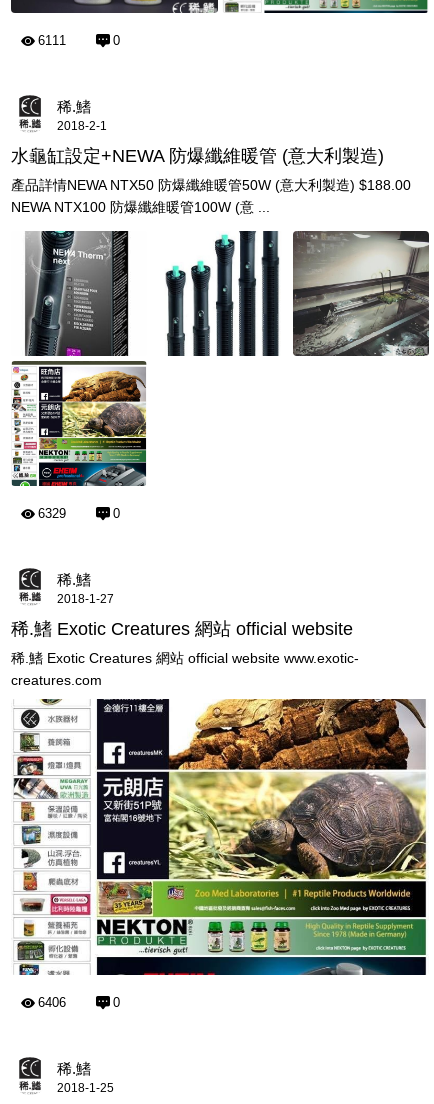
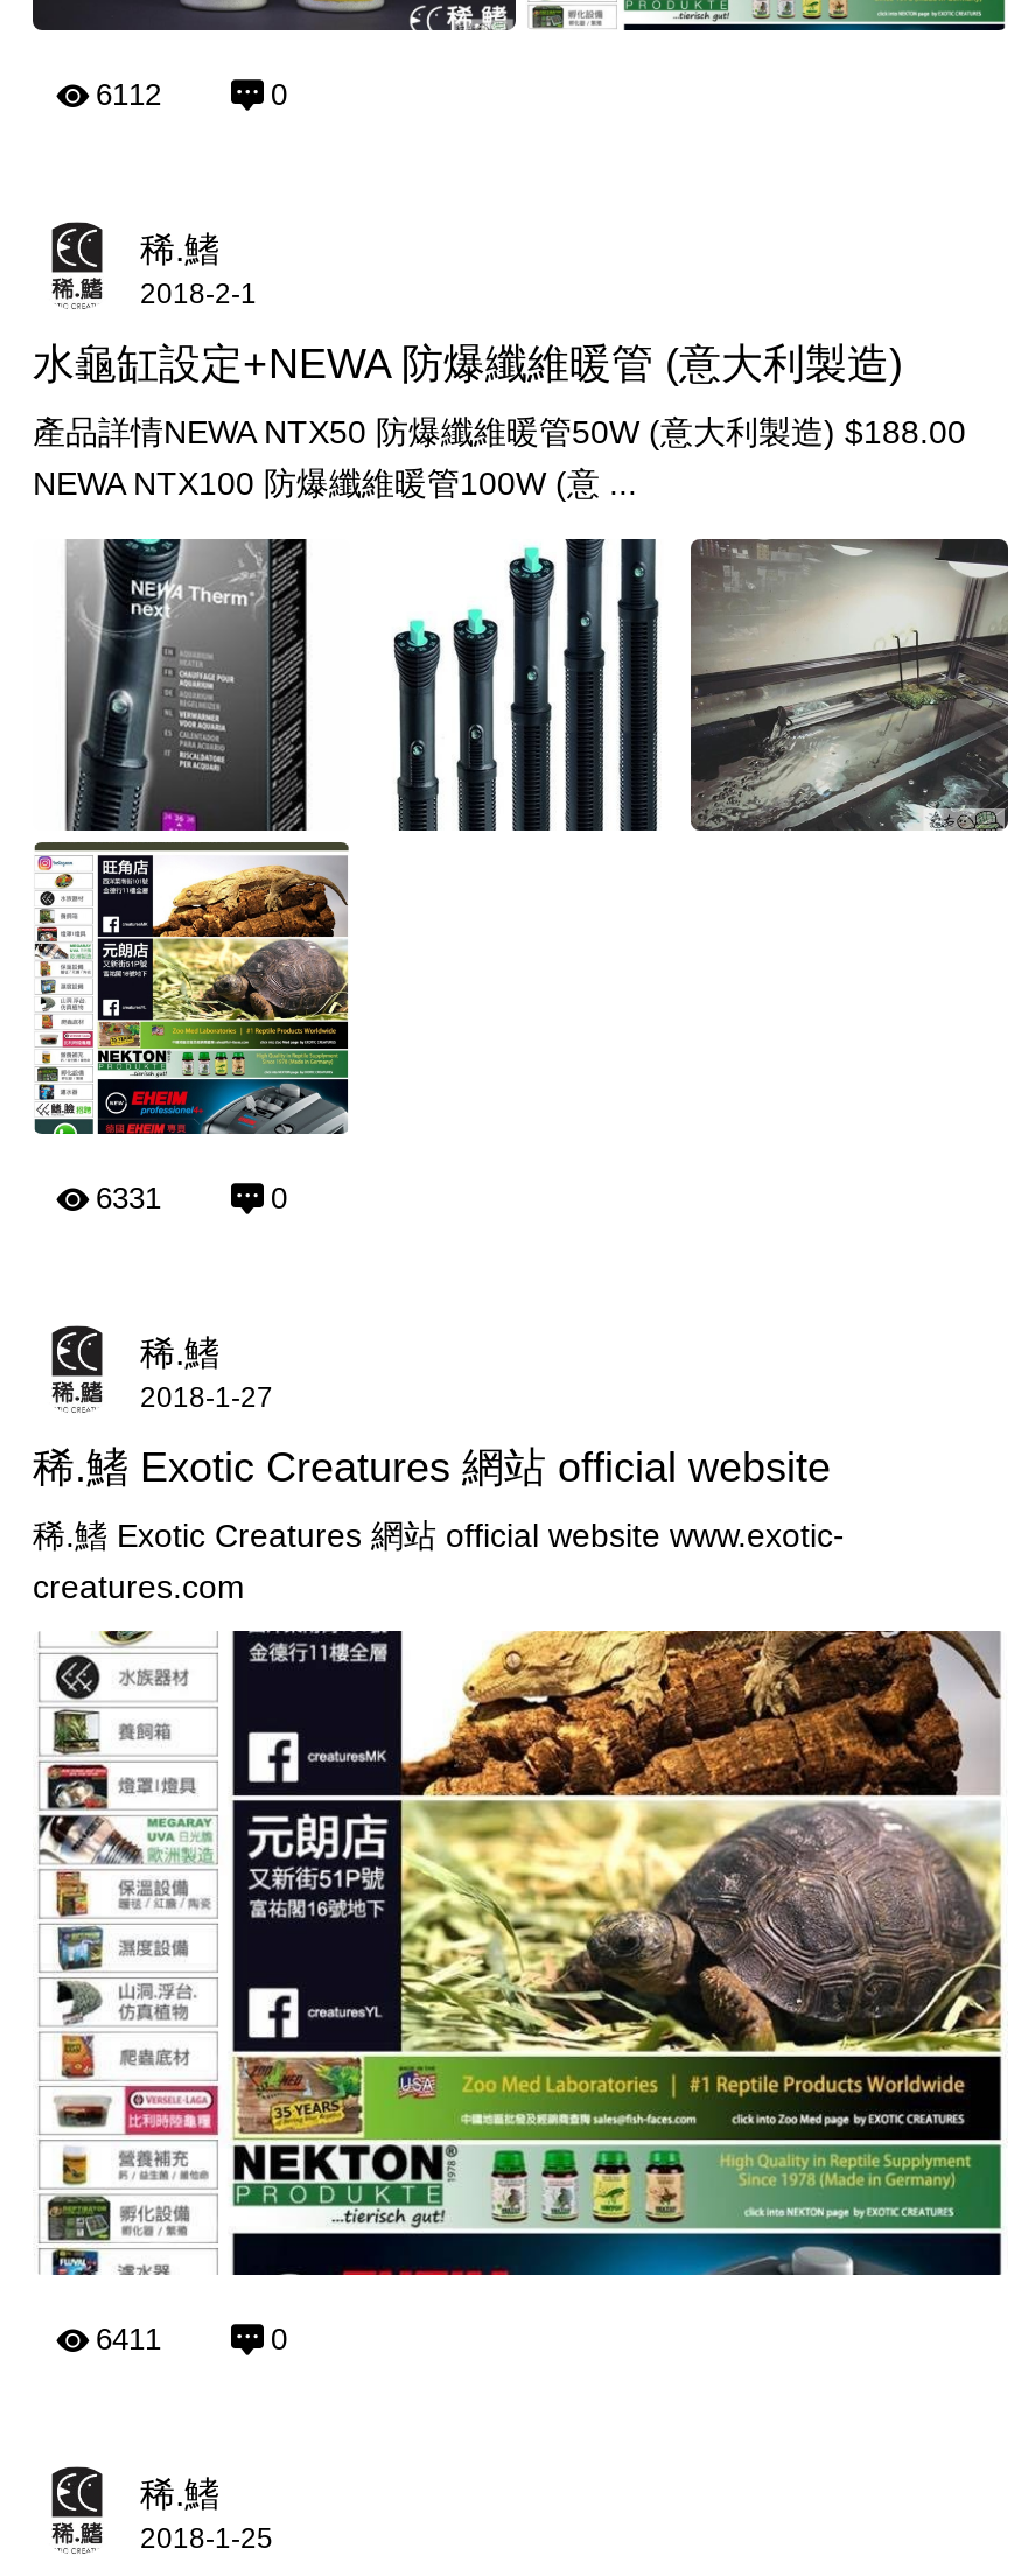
[38,33,66,48] 6111 -> [96,78,161,113] 6112
[38,506,66,521] 6329 -> [96,1181,161,1216] 6331
[38,995,66,1010] 6406 -> [96,2322,161,2357] 6411

